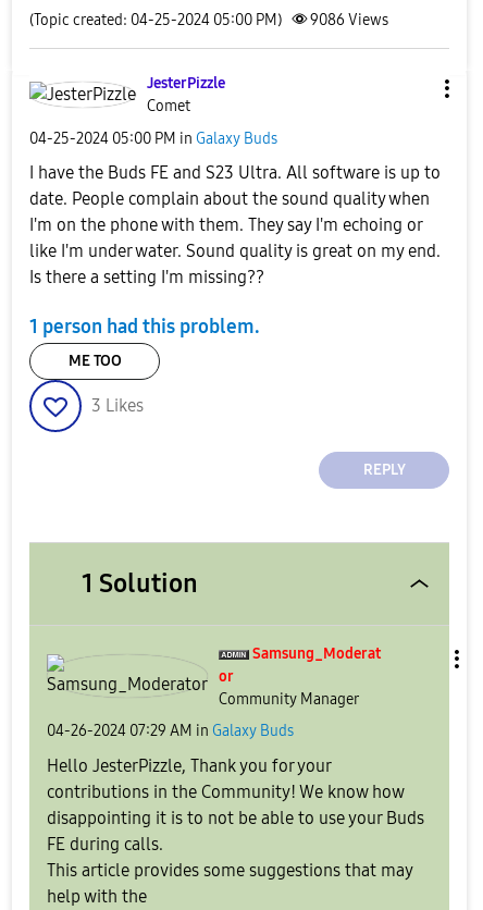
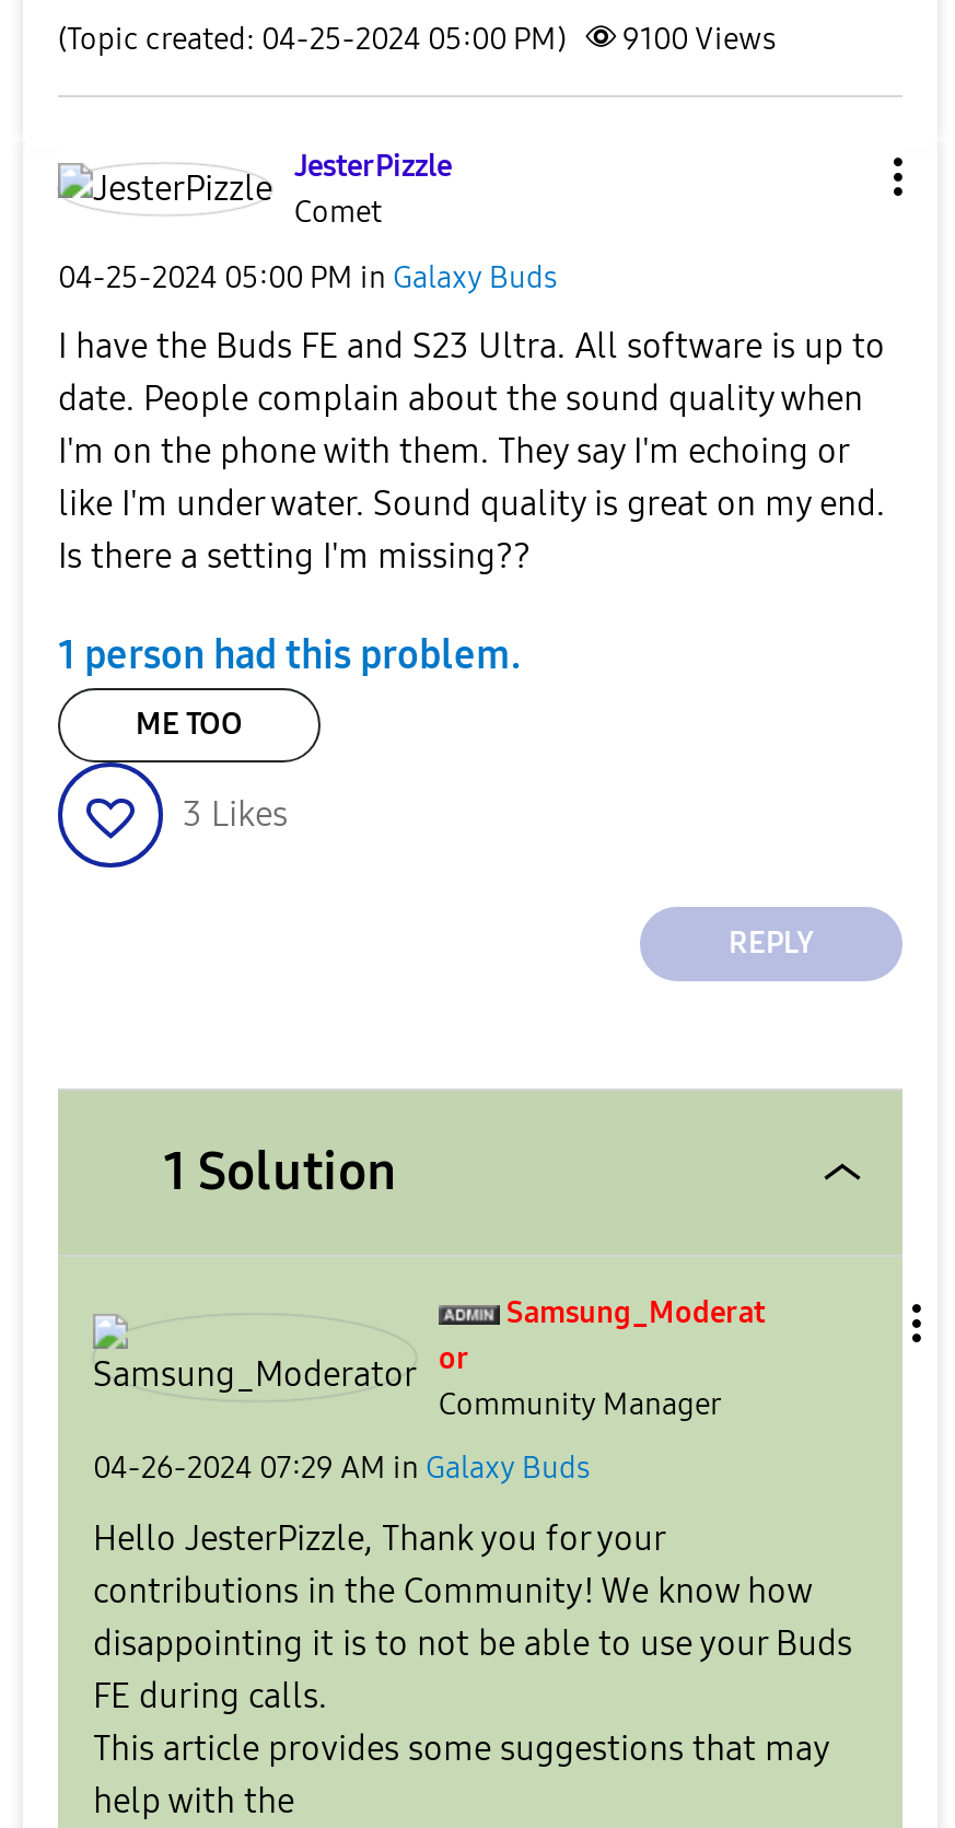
[29,11,388,29] (Topic created: 04-25-2024 05:00 PM) 9086 Views -> [58,21,776,58] (Topic created: 04-25-2024 05:00 PM) 9100 Views

